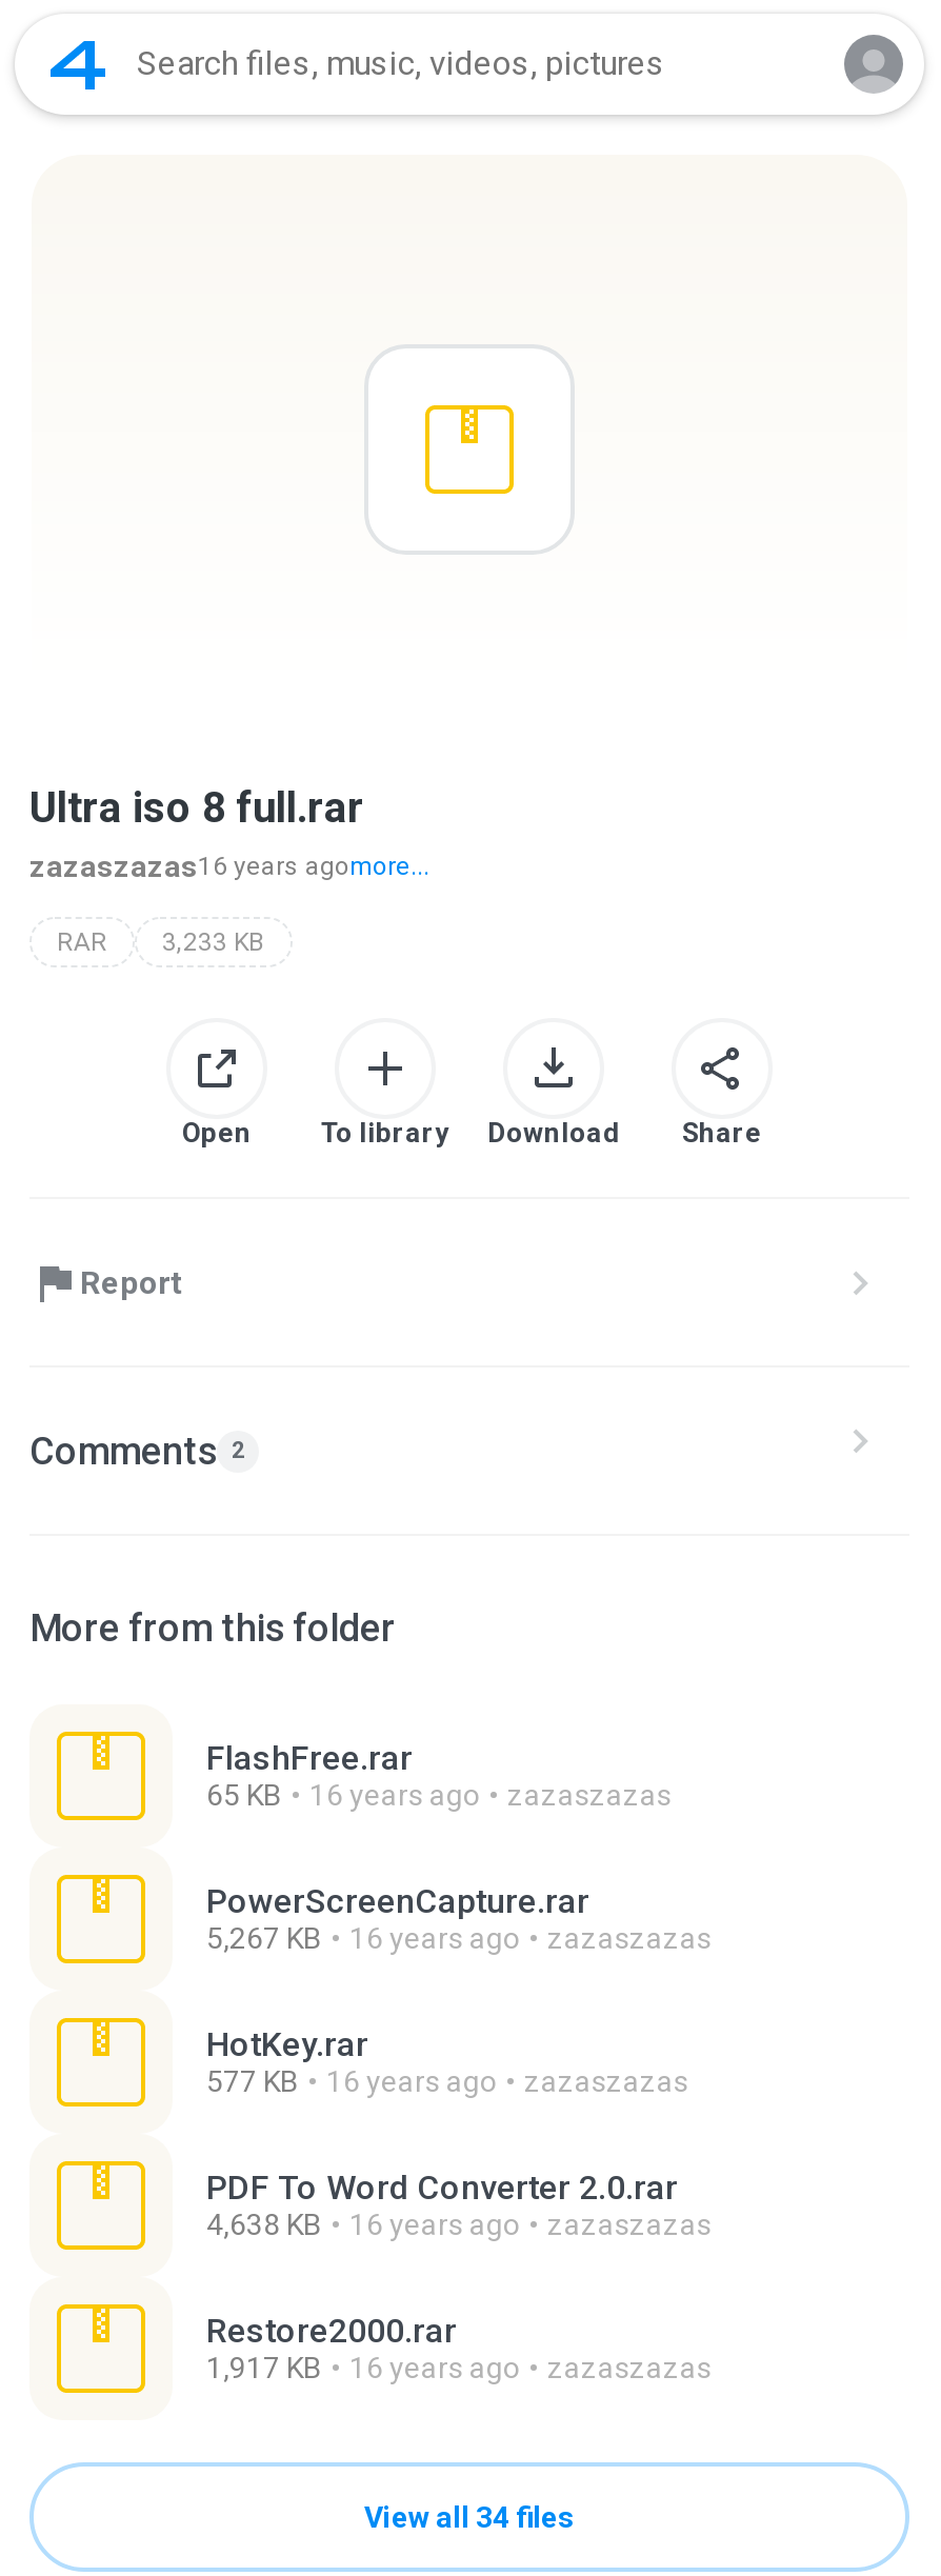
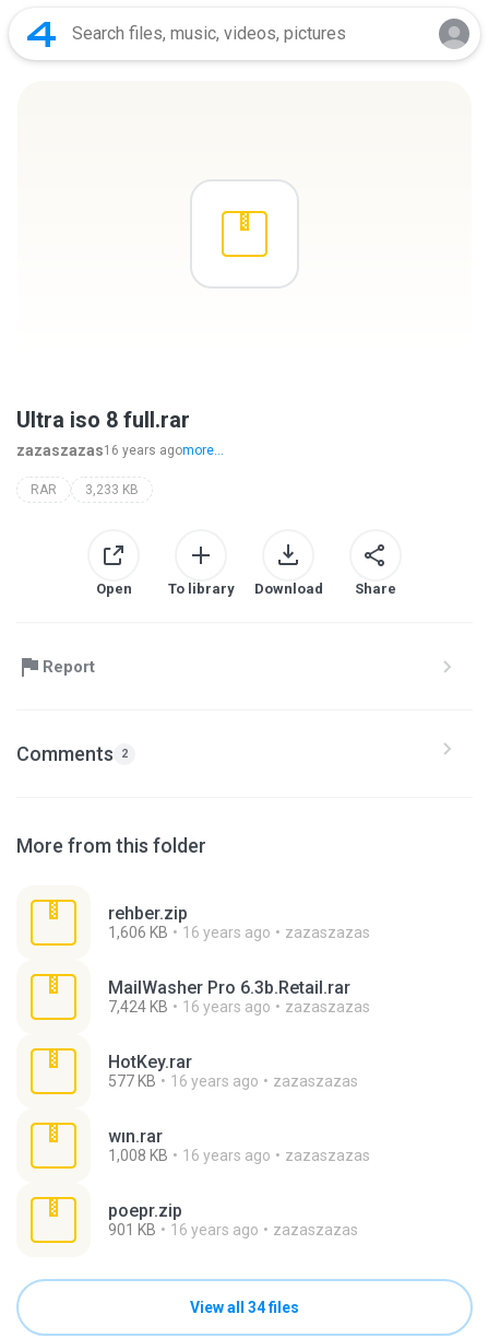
[206,1738,413,1812] FlashFree.rar | 65 KB -> [108,903,188,941] rehber.zip | 1,606 KB
[206,1881,589,1955] PowerScreenCapture.rar | 5,267 KB -> [108,977,350,1016] MailWasher Pro 6.3b.Retail.rar | 7,424 KB
[206,2168,678,2241] PDF To Word Converter 2.0.rar | 4,638 KB -> [108,1126,168,1164] wın.rar | 1,008 KB
[206,2311,457,2384] Restore2000.rar | 1,917 KB -> [108,1200,182,1239] poepr.zip | 901 KB

